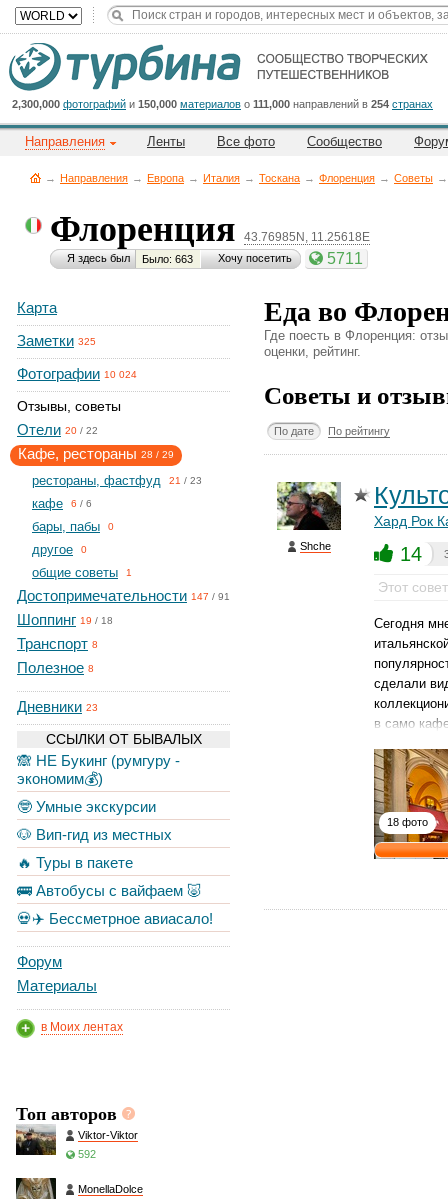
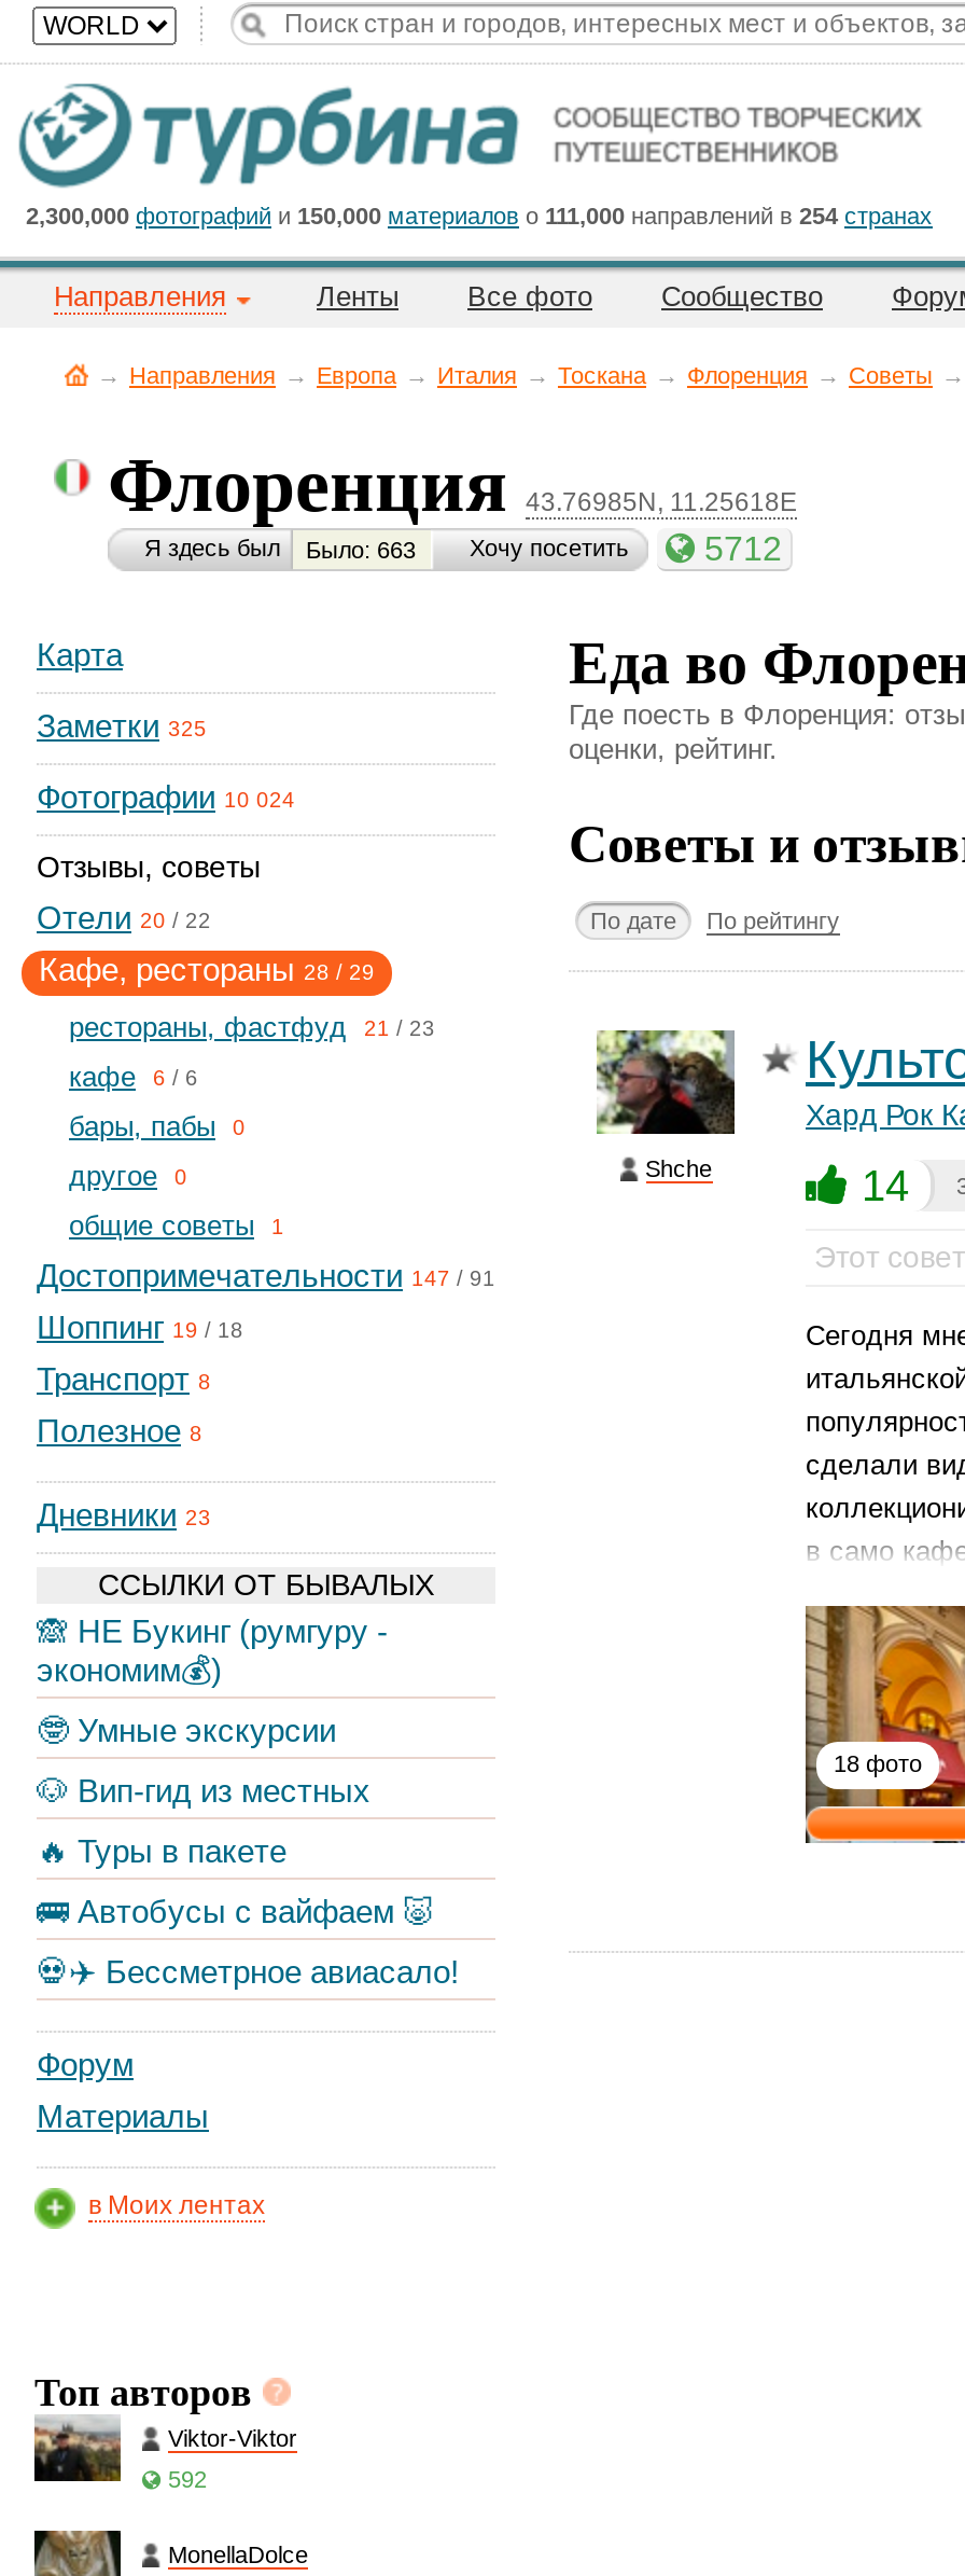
[327,250,363,267] 5711 -> [704,530,782,567] 5712

